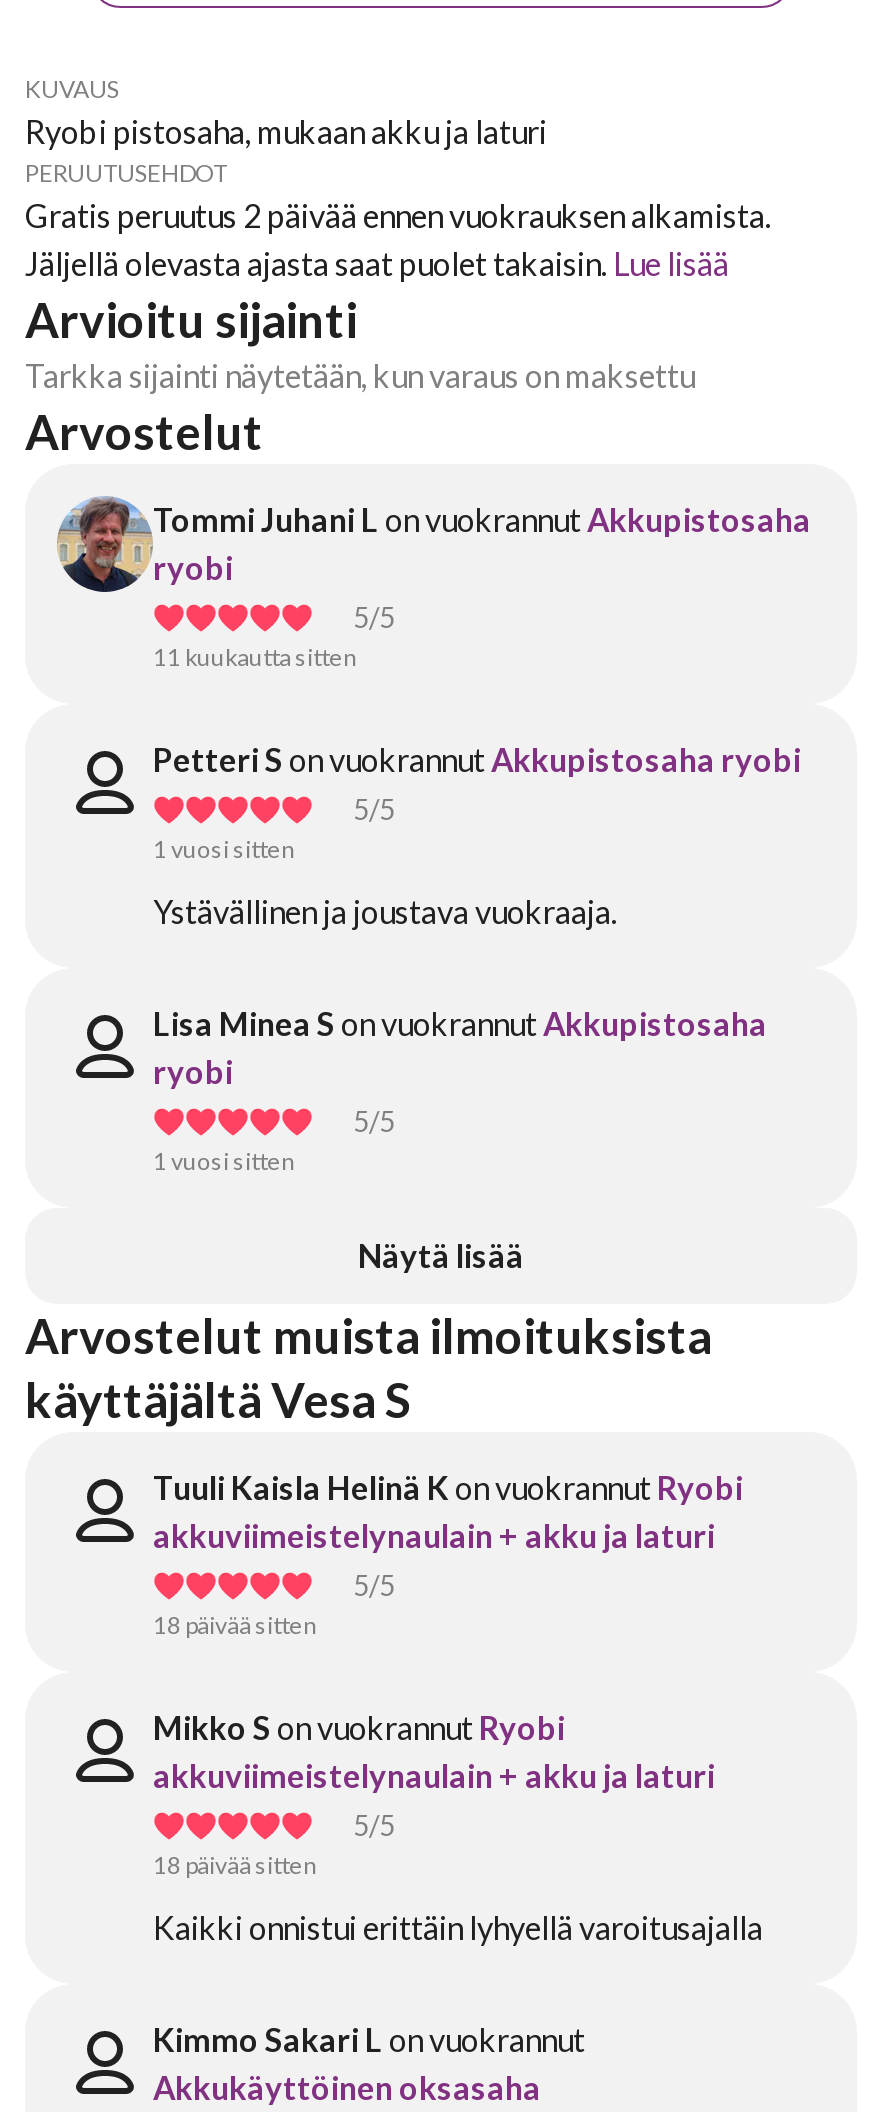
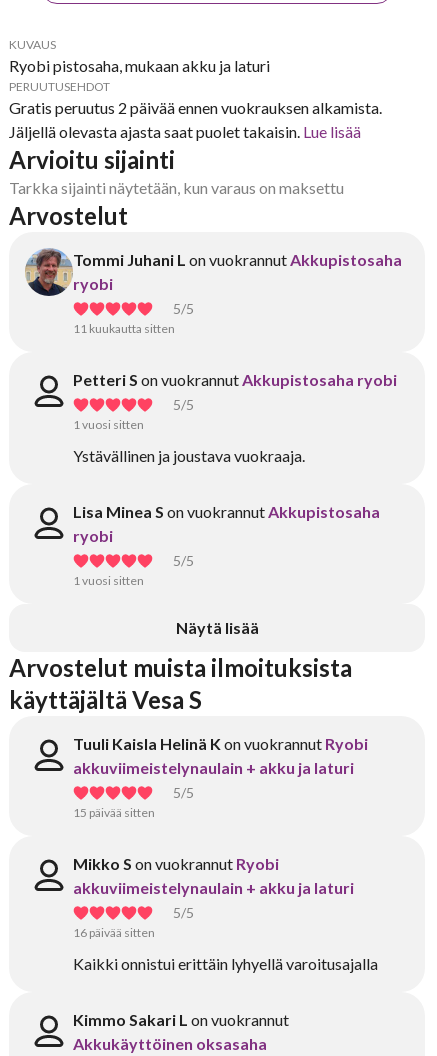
[153,1610,317,1640] 18 päivää sitten -> [73,805,155,820] 15 päivää sitten
[153,1850,317,1880] 18 päivää sitten -> [73,925,155,940] 16 päivää sitten

